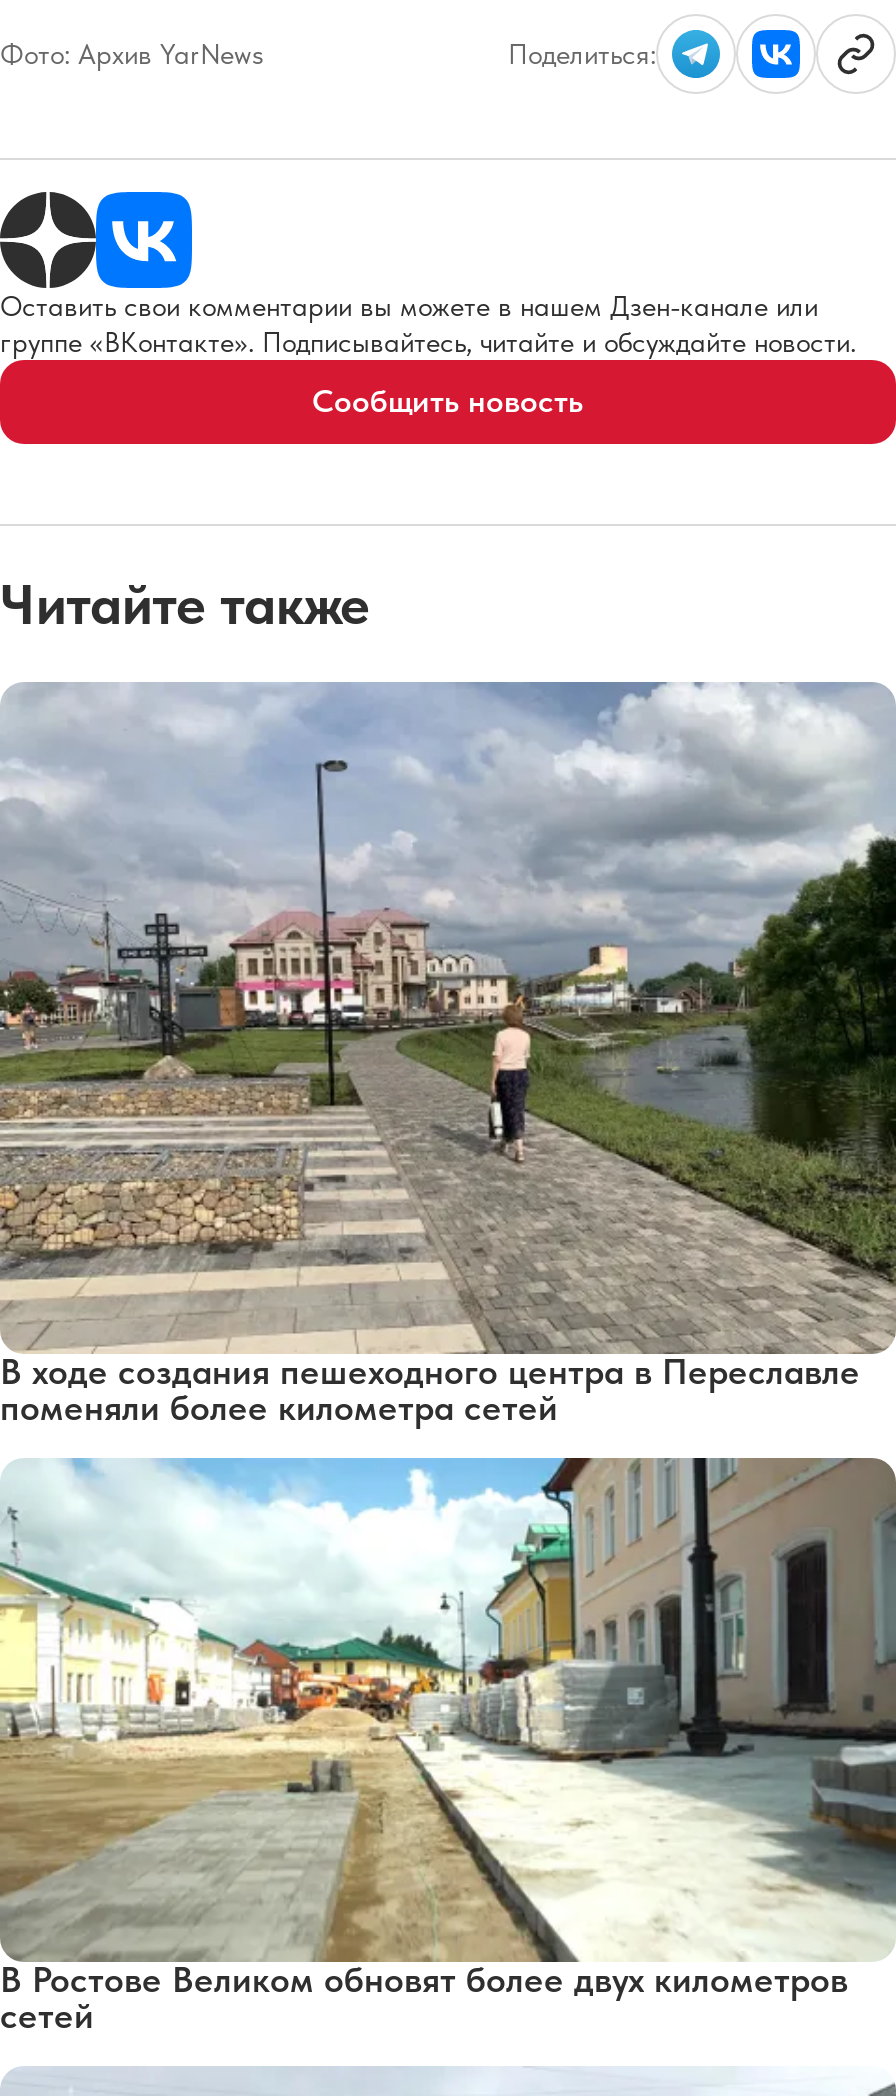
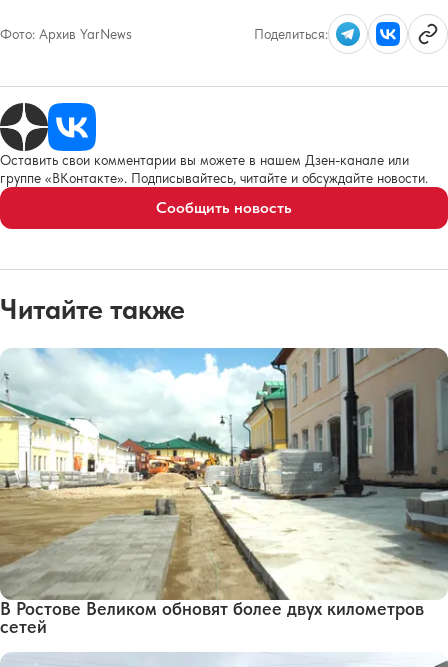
[0,680,890,1428] [image] | В ходе создания пешеходного центра в Переславле | поменяли более километра сетей -> none

